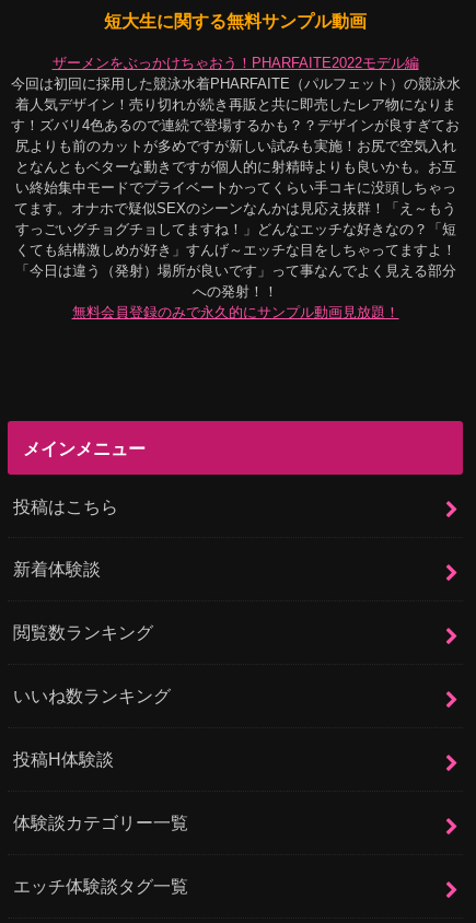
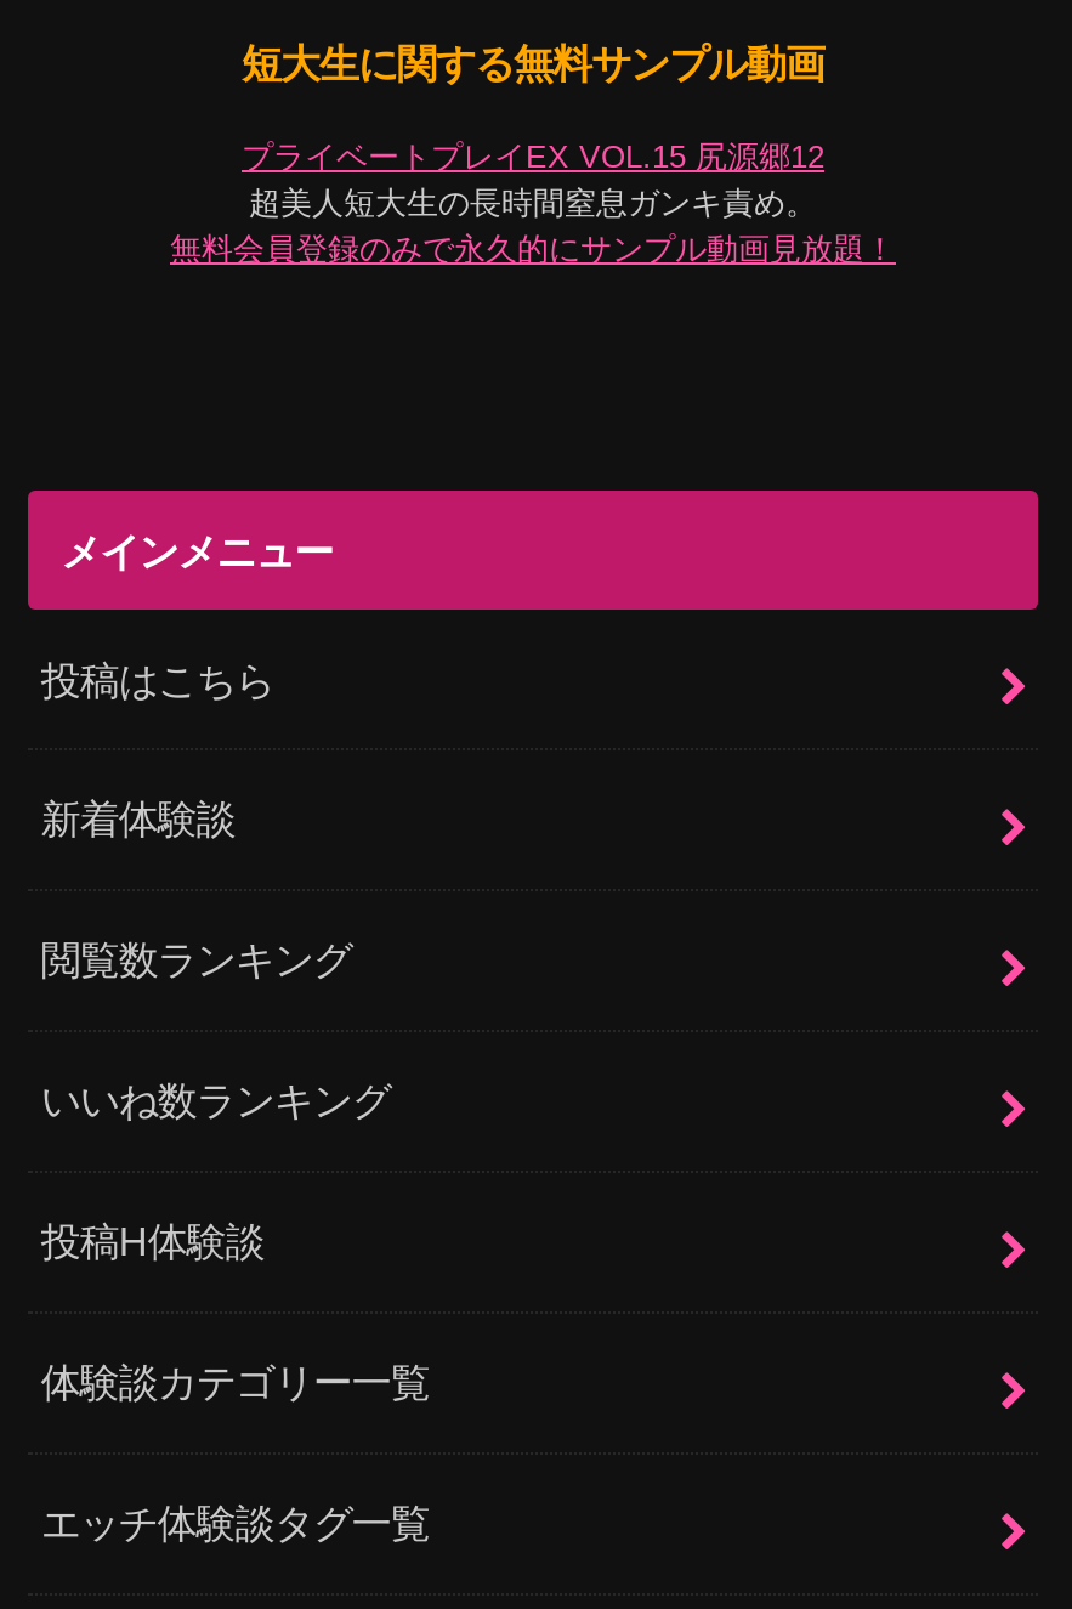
[10,54,460,299] ザーメンをぶっかけちゃおう！PHARFAITE2022モデル編 | 今回は初回に採用した競泳水着PHARFAITE（パルフェット）の競泳水 | 着人気デザイン！売り切れが続き再販と共に即売したレア物になりま | す！ズバリ4色あるので連続で登場するかも？？デザインが良すぎてお | 尻よりも前のカットが多めですが新しい試みも実施！お尻で空気入れ | となんともベターな動きですが個人的に射精時よりも良いかも。お互 | い終始集中モードでプライベートかってくらい手コキに没頭しちゃっ | てます。オナホで疑似SEXのシーンなんかは見応え抜群！「え～もう | すっごいグチョグチョしてますね！」どんなエッチな好きなの？「短 | くても結構激しめが好き」すんげ～エッチな目をしちゃってますよ！ | 「今日は違う（発射）場所が良いです」って事なんでよく見える部分 | への発射！！ -> [242,138,824,221] プライベートプレイEX VOL.15 尻源郷12 | 超美人短大生の長時間窒息ガンキ責め。

